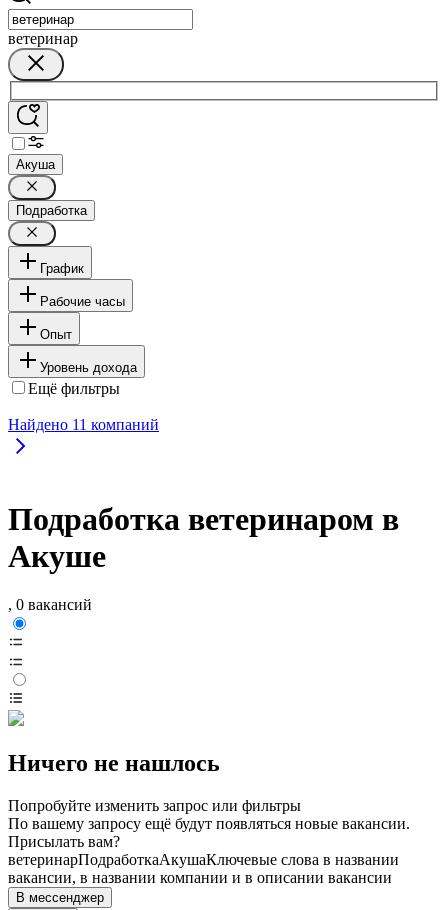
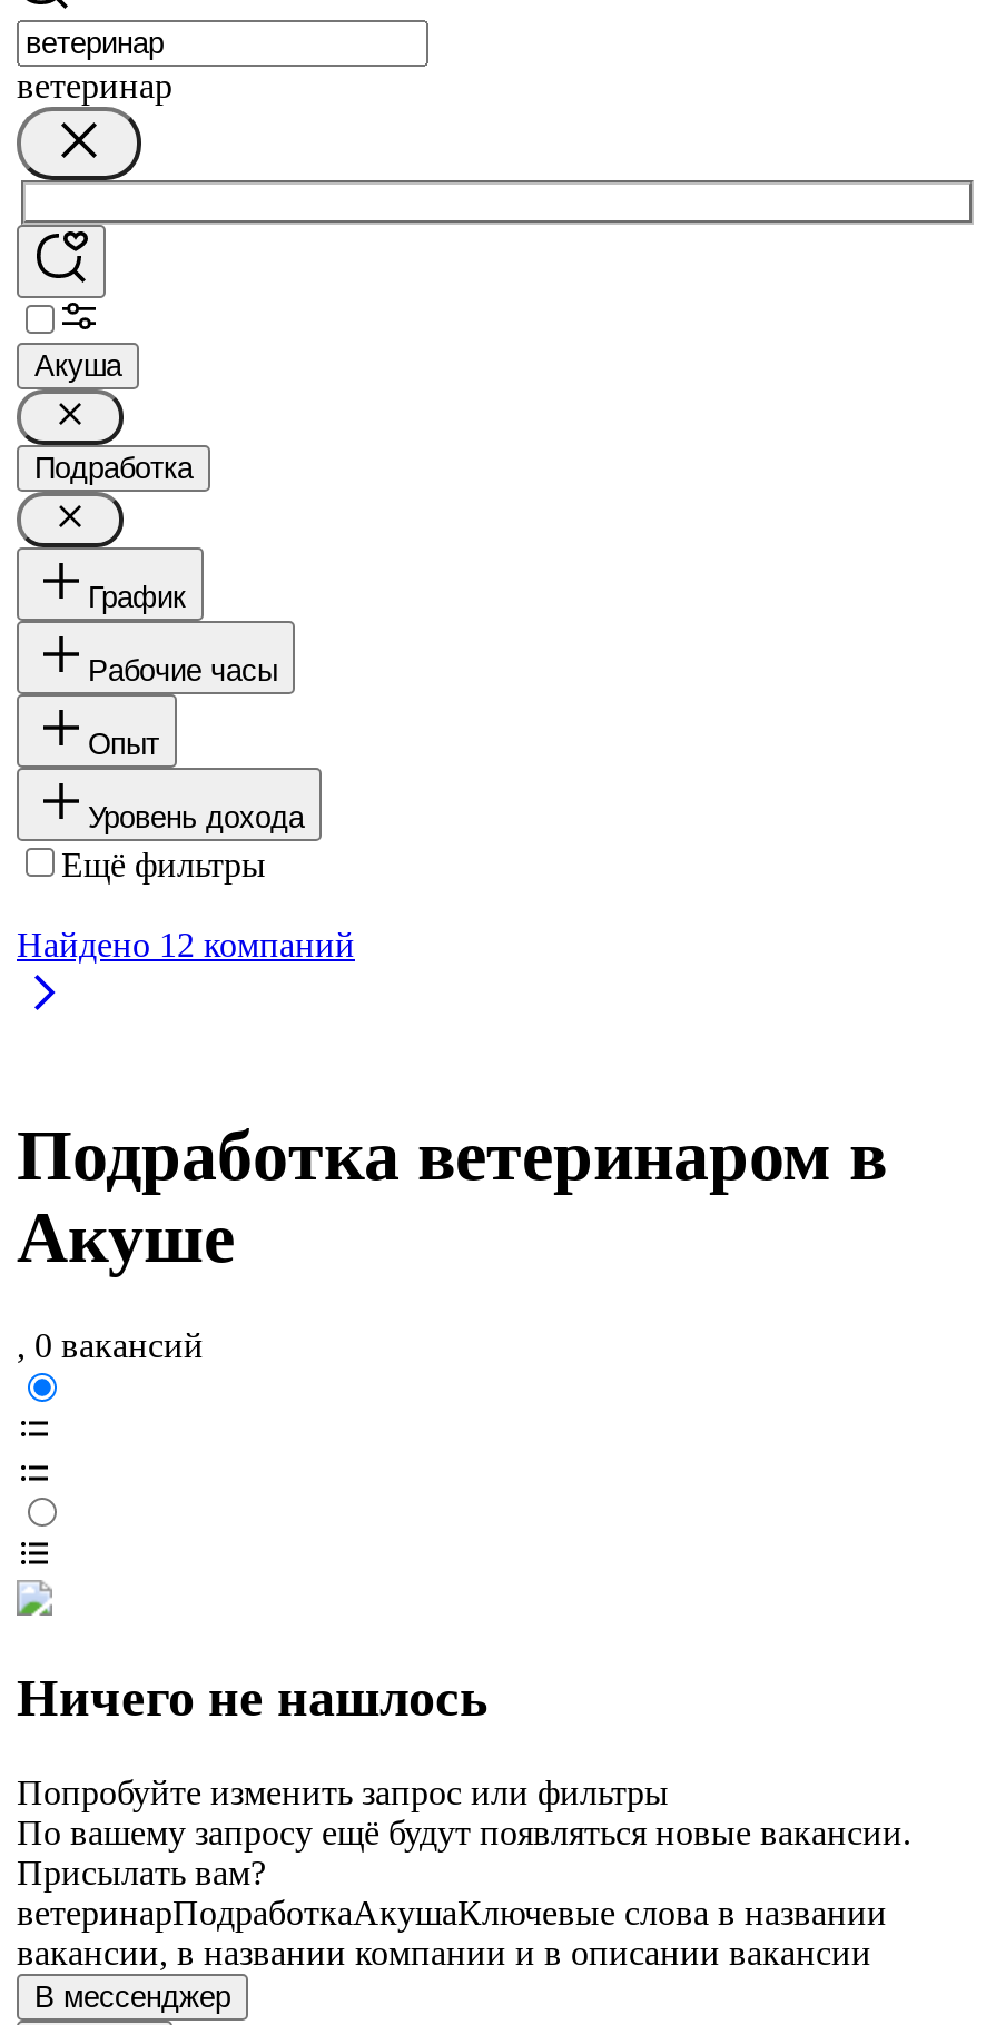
[8,416,159,433] Найдено 11 компаний -> [17,925,355,963] Найдено 12 компаний

